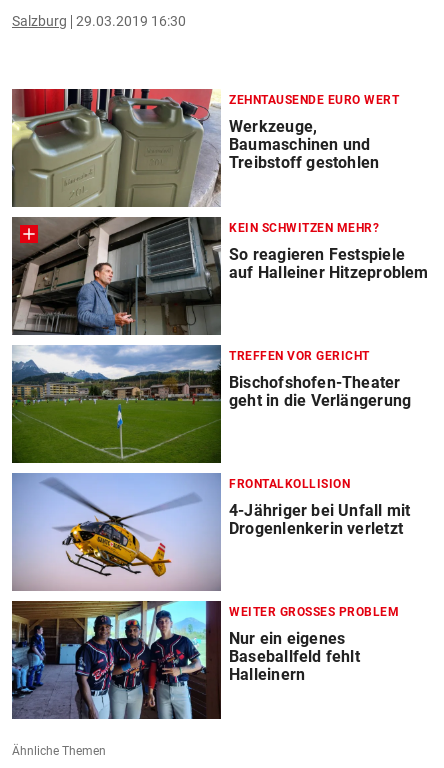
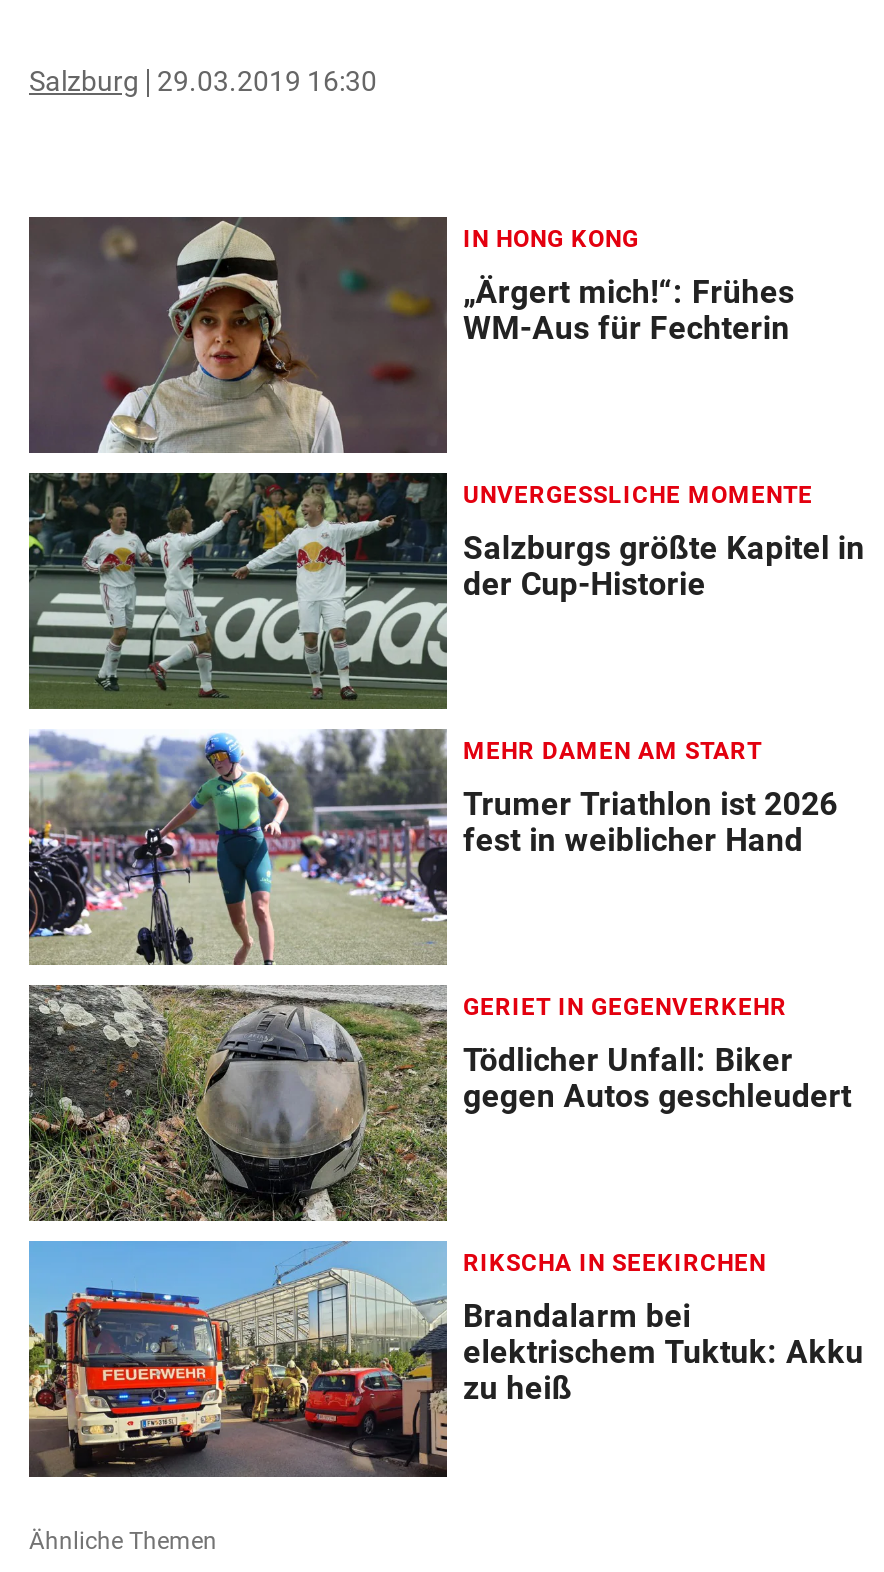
[12,88,399,208] [image] | ZEHNTAUSENDE EURO WERT -> [27,215,639,453] [image] | IN HONG KONG
[229,117,379,172] Werkzeuge, | Baumaschinen und | Treibstoff gestohlen -> [463,273,795,347] „Ärgert mich!“: Frühes | WM-Aus für Fechterin
[11,216,379,336] [image] | KEIN SCHWITZEN MEHR? -> [27,471,813,711] [image] | UNVERGESSLICHE MOMENTE
[229,245,429,282] So reagieren Festspiele | auf Halleiner Hitzeproblem -> [463,529,865,603] Salzburgs größte Kapitel in | der Cup-Historie
[11,344,369,464] [image] | TREFFEN VOR GERICHT -> [27,729,762,967] [image] | MEHR DAMEN AM START
[229,373,411,410] Bischofshofen-Theater | geht in die Verlängerung -> [463,785,838,859] Trumer Triathlon ist 2026 | fest in weiblicher Hand
[11,472,350,591] [image] | FRONTALKOLLISION -> [27,983,787,1223] [image] | GERIET IN GEGENVERKEHR
[229,501,410,538] 4-Jähriger bei Unfall mit | Drogenlenkerin verletzt -> [463,1042,851,1116] Tödlicher Unfall: Biker | gegen Autos geschleudert
[11,600,387,719] [image] | WEITER GROSSES PROBLEM -> [27,1239,766,1479] [image] | RIKSCHA IN SEEKIRCHEN
[229,629,360,684] Nur ein eigenes | Baseballfeld fehlt | Halleinern -> [463,1298,864,1408] Brandalarm bei | elektrischem Tuktuk: Akku | zu heiß

